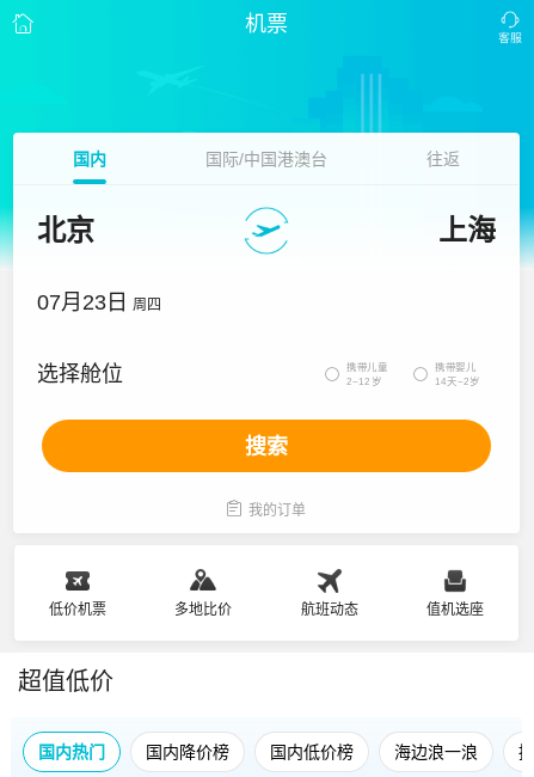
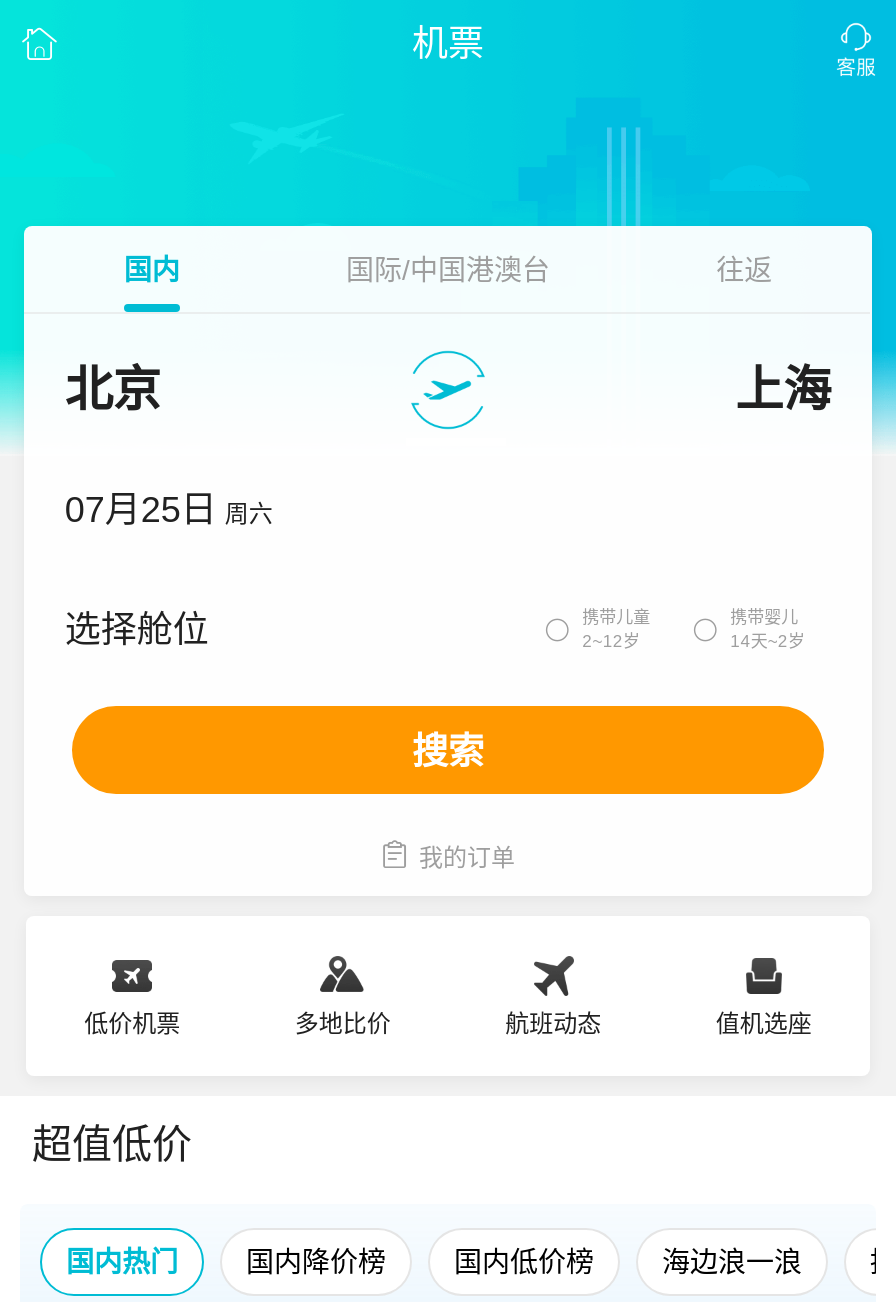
[37,290,162,314] 07月23日 周四 -> [65,490,273,530] 07月25日 周六

